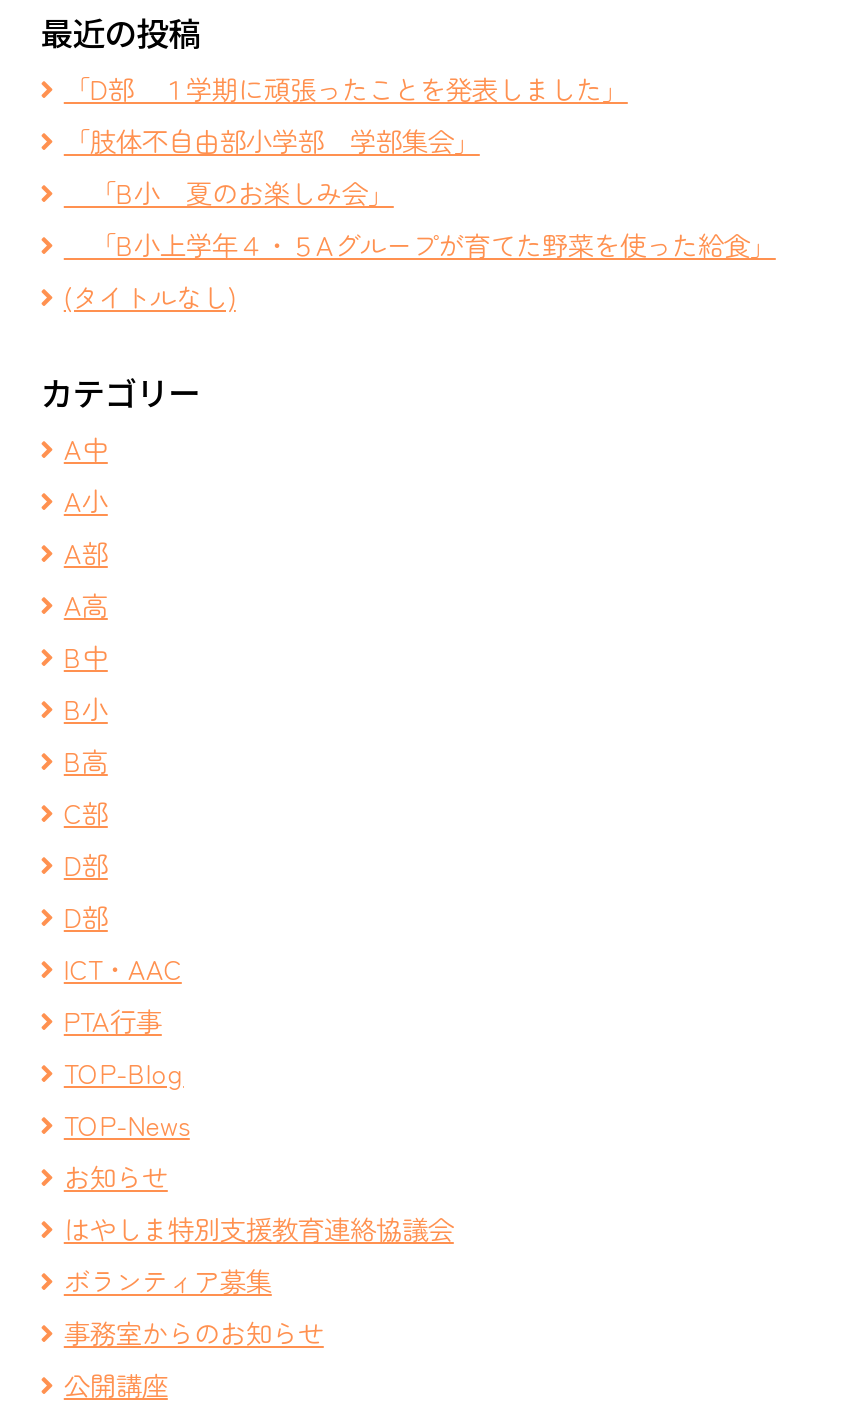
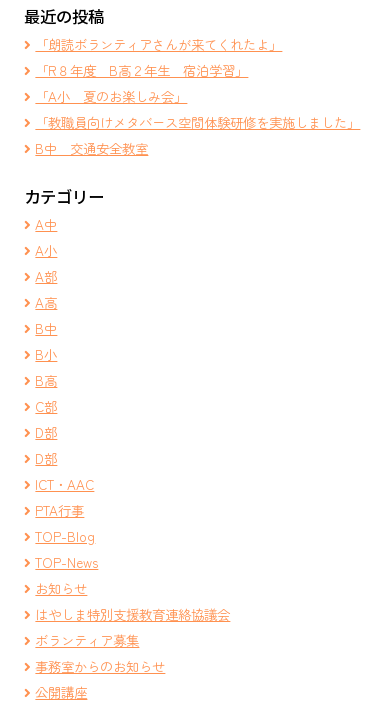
[64,67,776,315] 「D部 １学期に頑張ったことを発表しました」 | 「肢体不自由部小学部 学部集会」 | 「B小 夏のお楽しみ会」 | 「B小上学年４・５Aグループが育てた野菜を使った給食」 | (タイトルなし) -> [35,34,360,158] 「朗読ボランティアさんが来てくれたよ」 | 「R８年度 B高２年生 宿泊学習」 | 「A小 夏のお楽しみ会」 | 「教職員向けメタバース空間体験研修を実施しました」 | B中 交通安全教室

